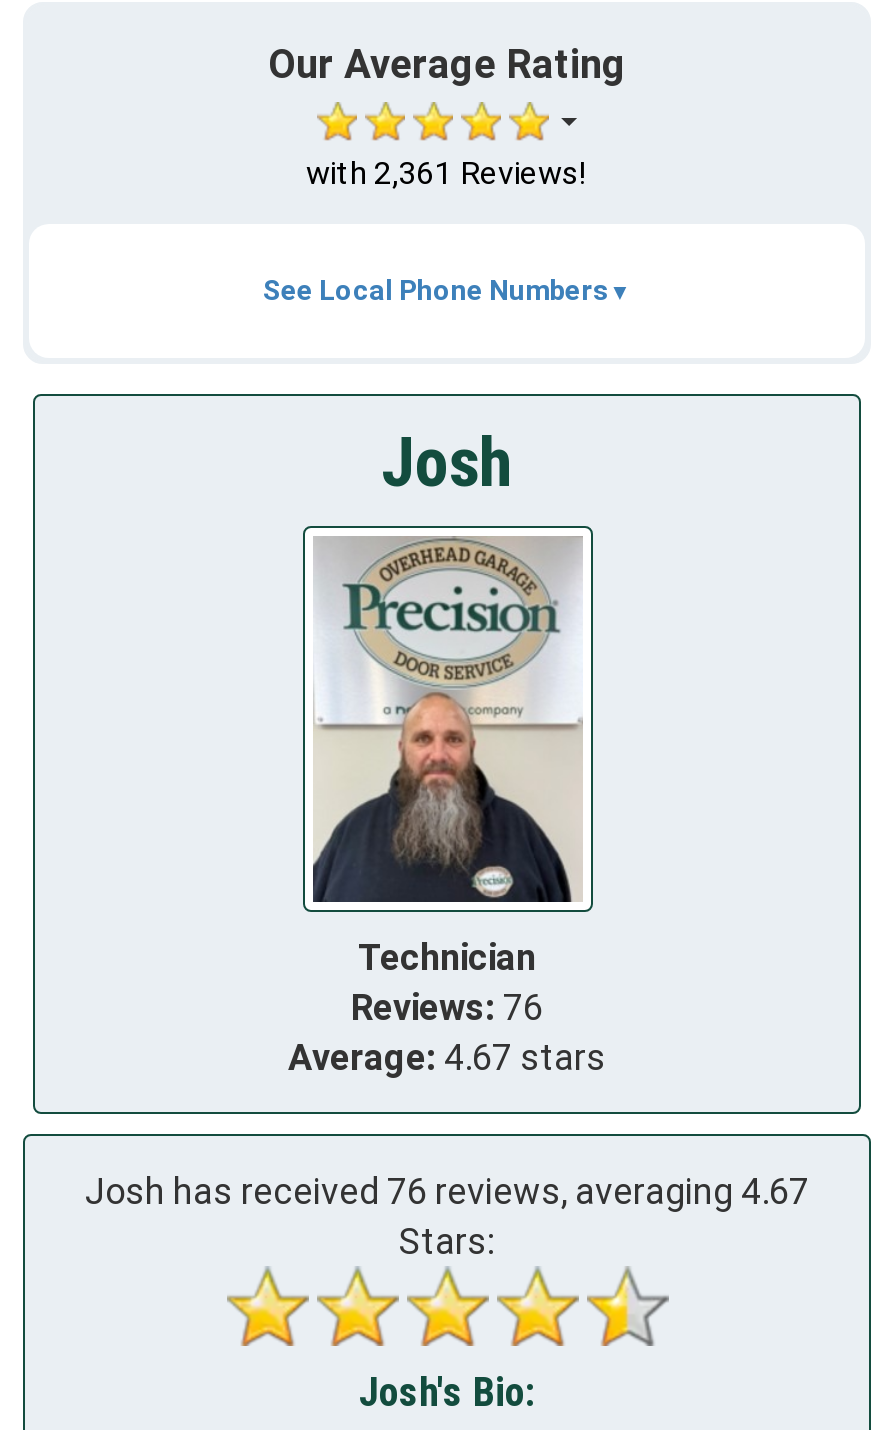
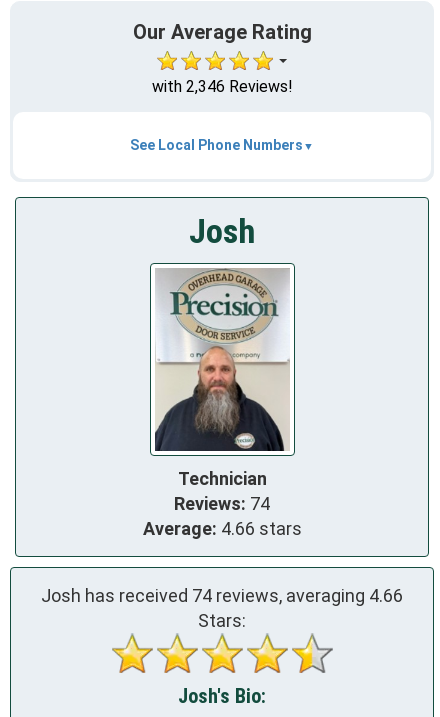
[306,154,588,192] with 2,361 Reviews! -> [151,77,292,96] with 2,346 Reviews!
[351,986,543,1028] Reviews: 76 -> [174,493,270,514] Reviews: 74
[288,1036,606,1078] Average: 4.67 stars -> [142,518,301,539] Average: 4.66 stars
[85,1170,809,1212] Josh has received 76 reviews, averaging 4.67 -> [41,585,403,606] Josh has received 74 reviews, averaging 4.66

